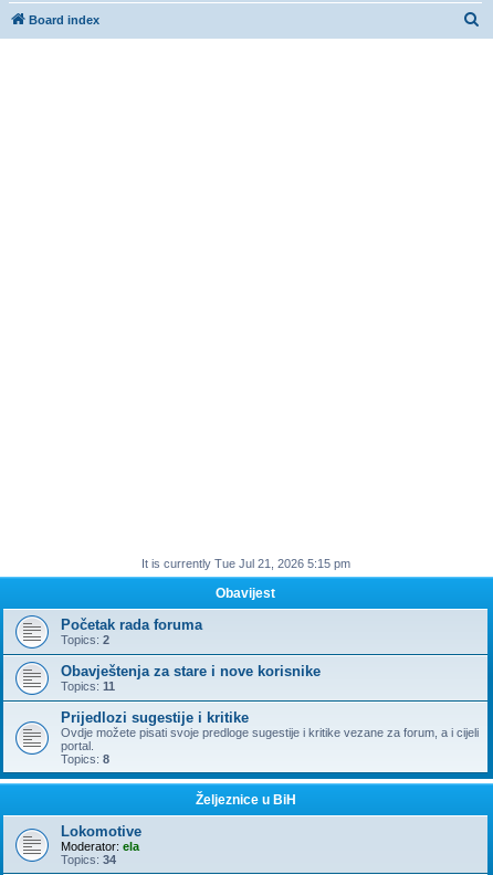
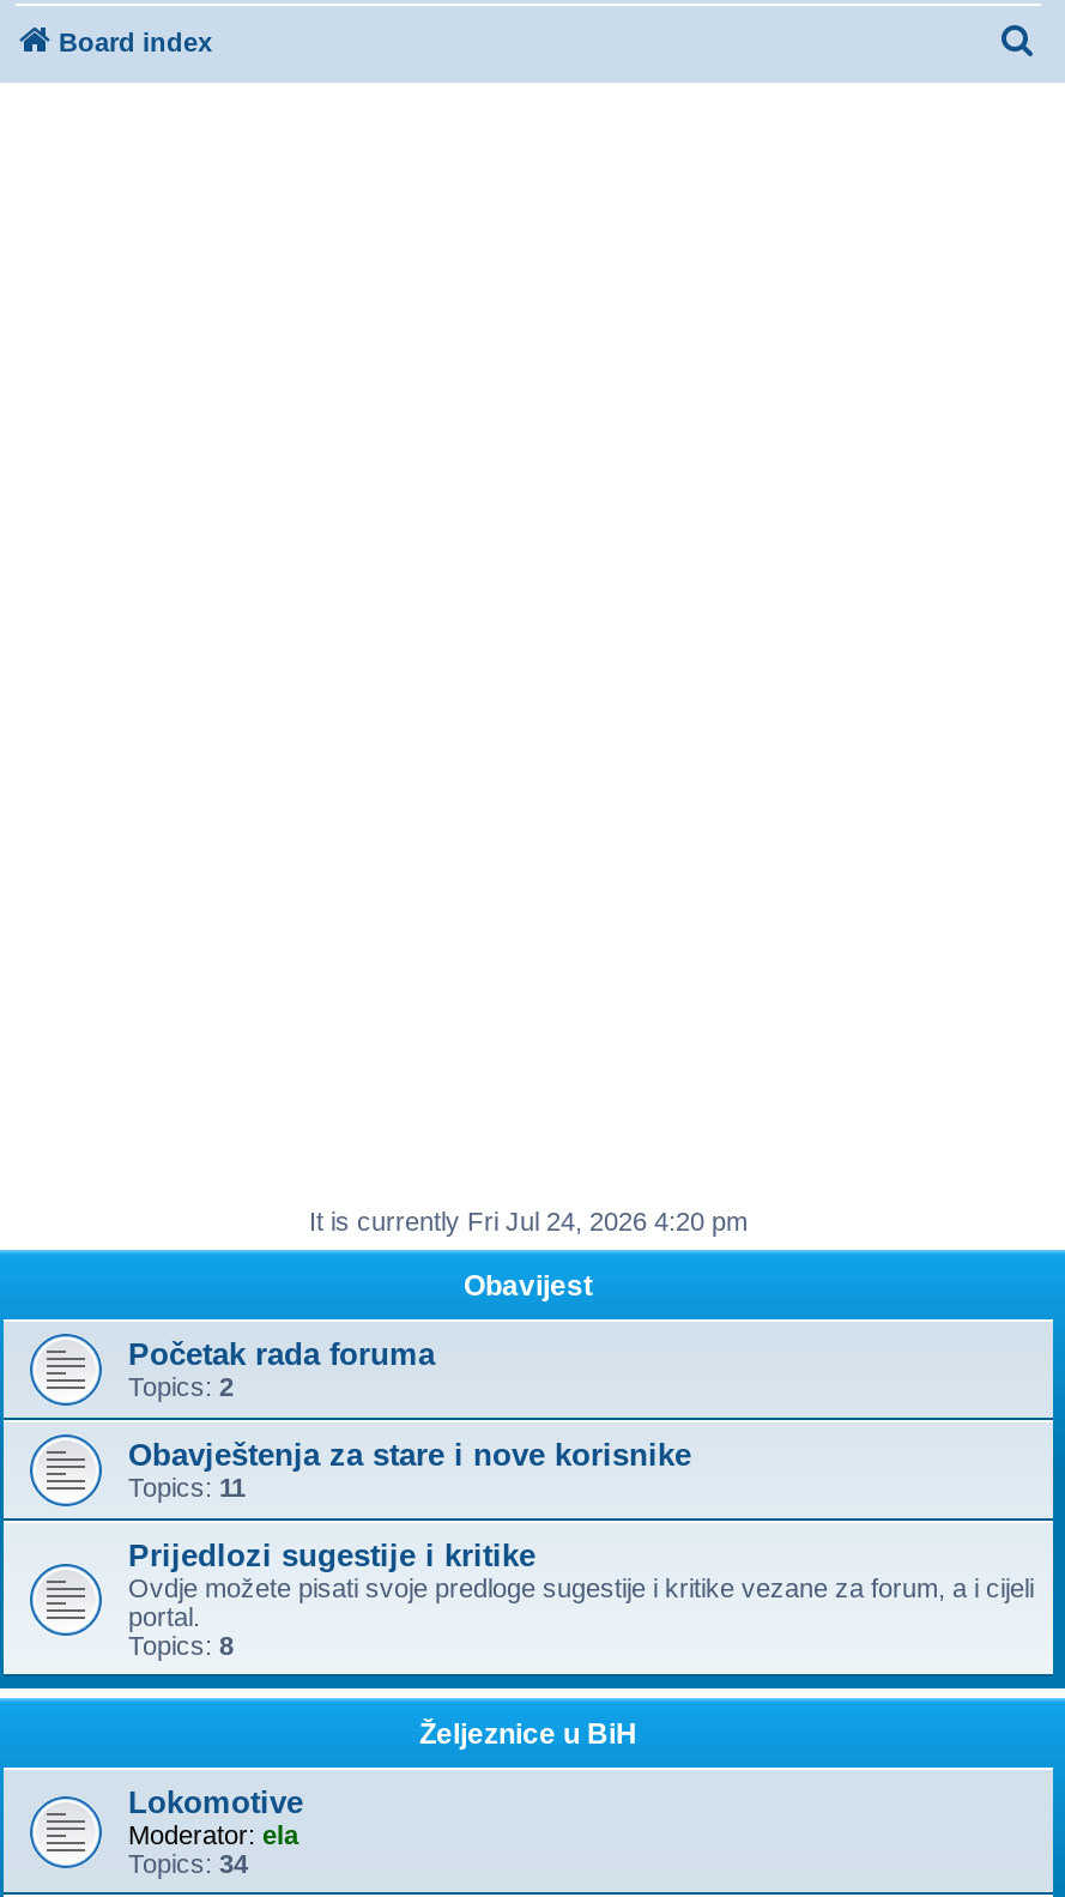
[141,557,350,570] It is currently Tue Jul 21, 2026 5:15 pm -> [309,1207,748,1236] It is currently Fri Jul 24, 2026 4:20 pm

